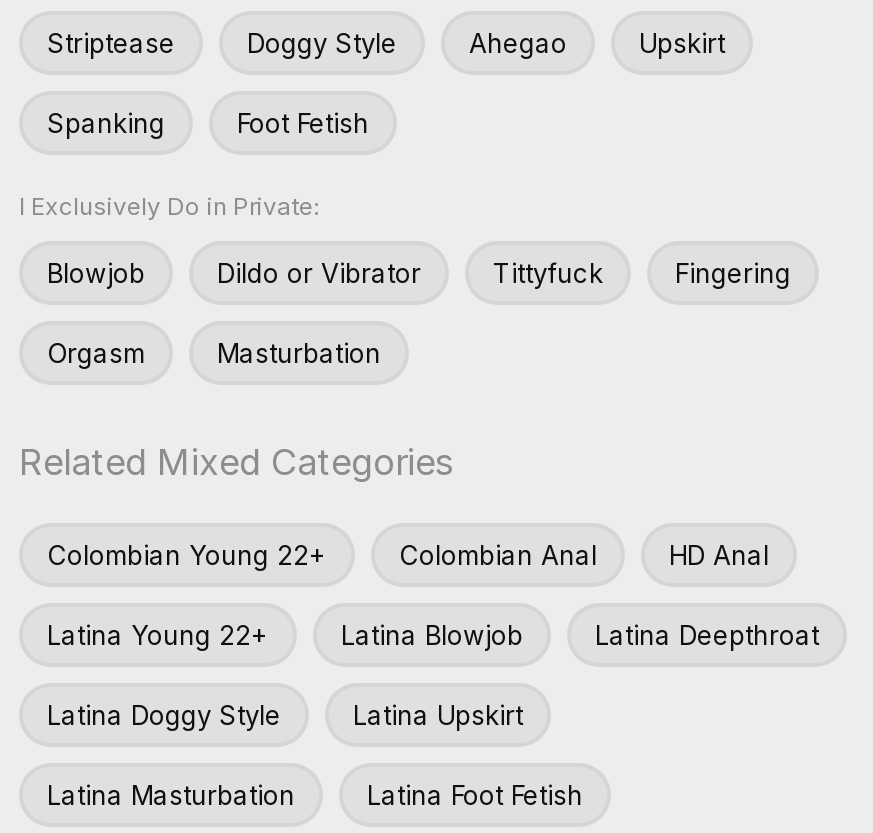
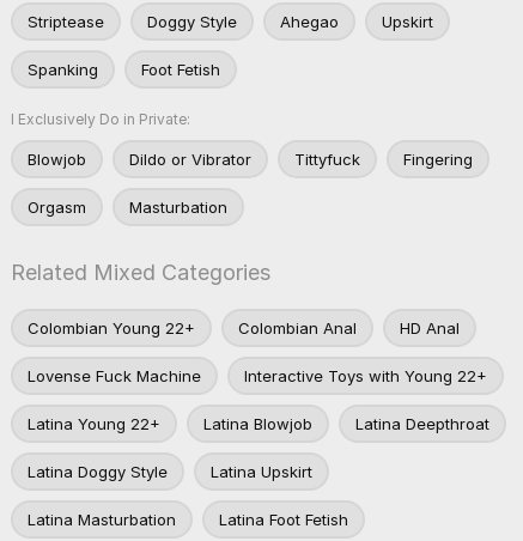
none -> [28,366,487,385] Lovense Fuck Machine | Interactive Toys with Young 22+

